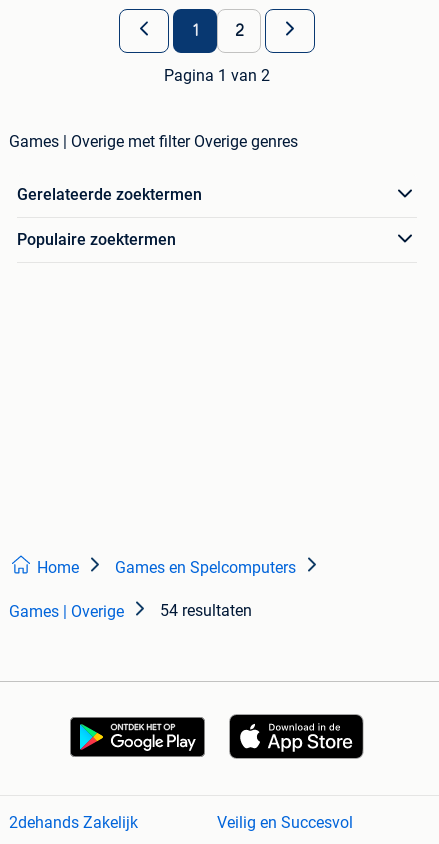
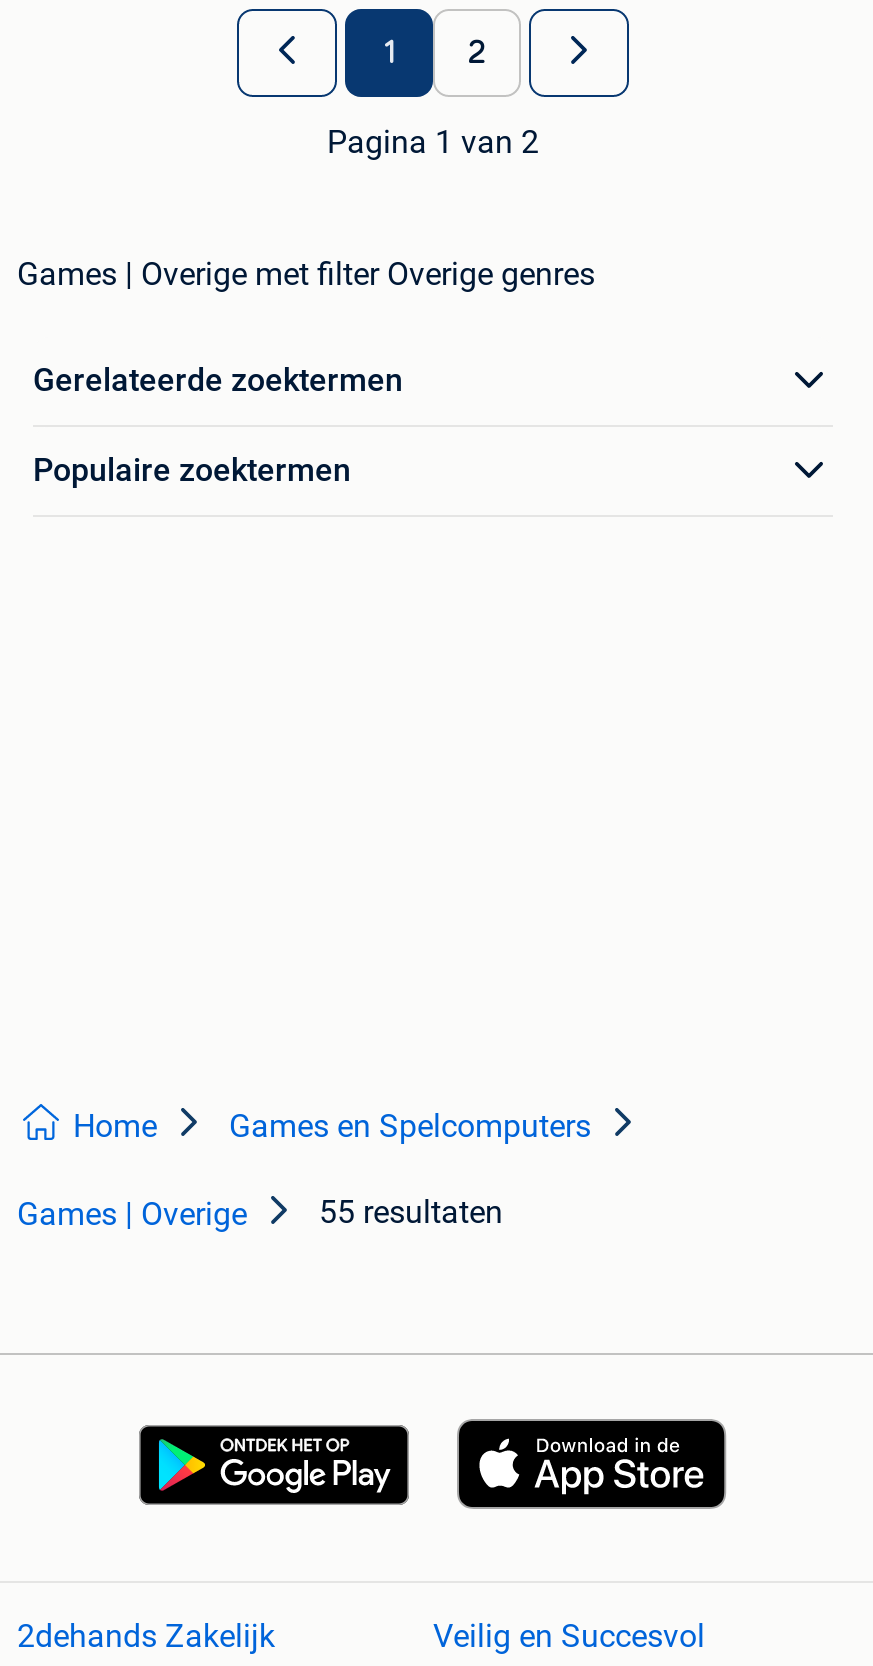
[160,600,252,619] 54 resultaten -> [319,1193,503,1231] 55 resultaten

